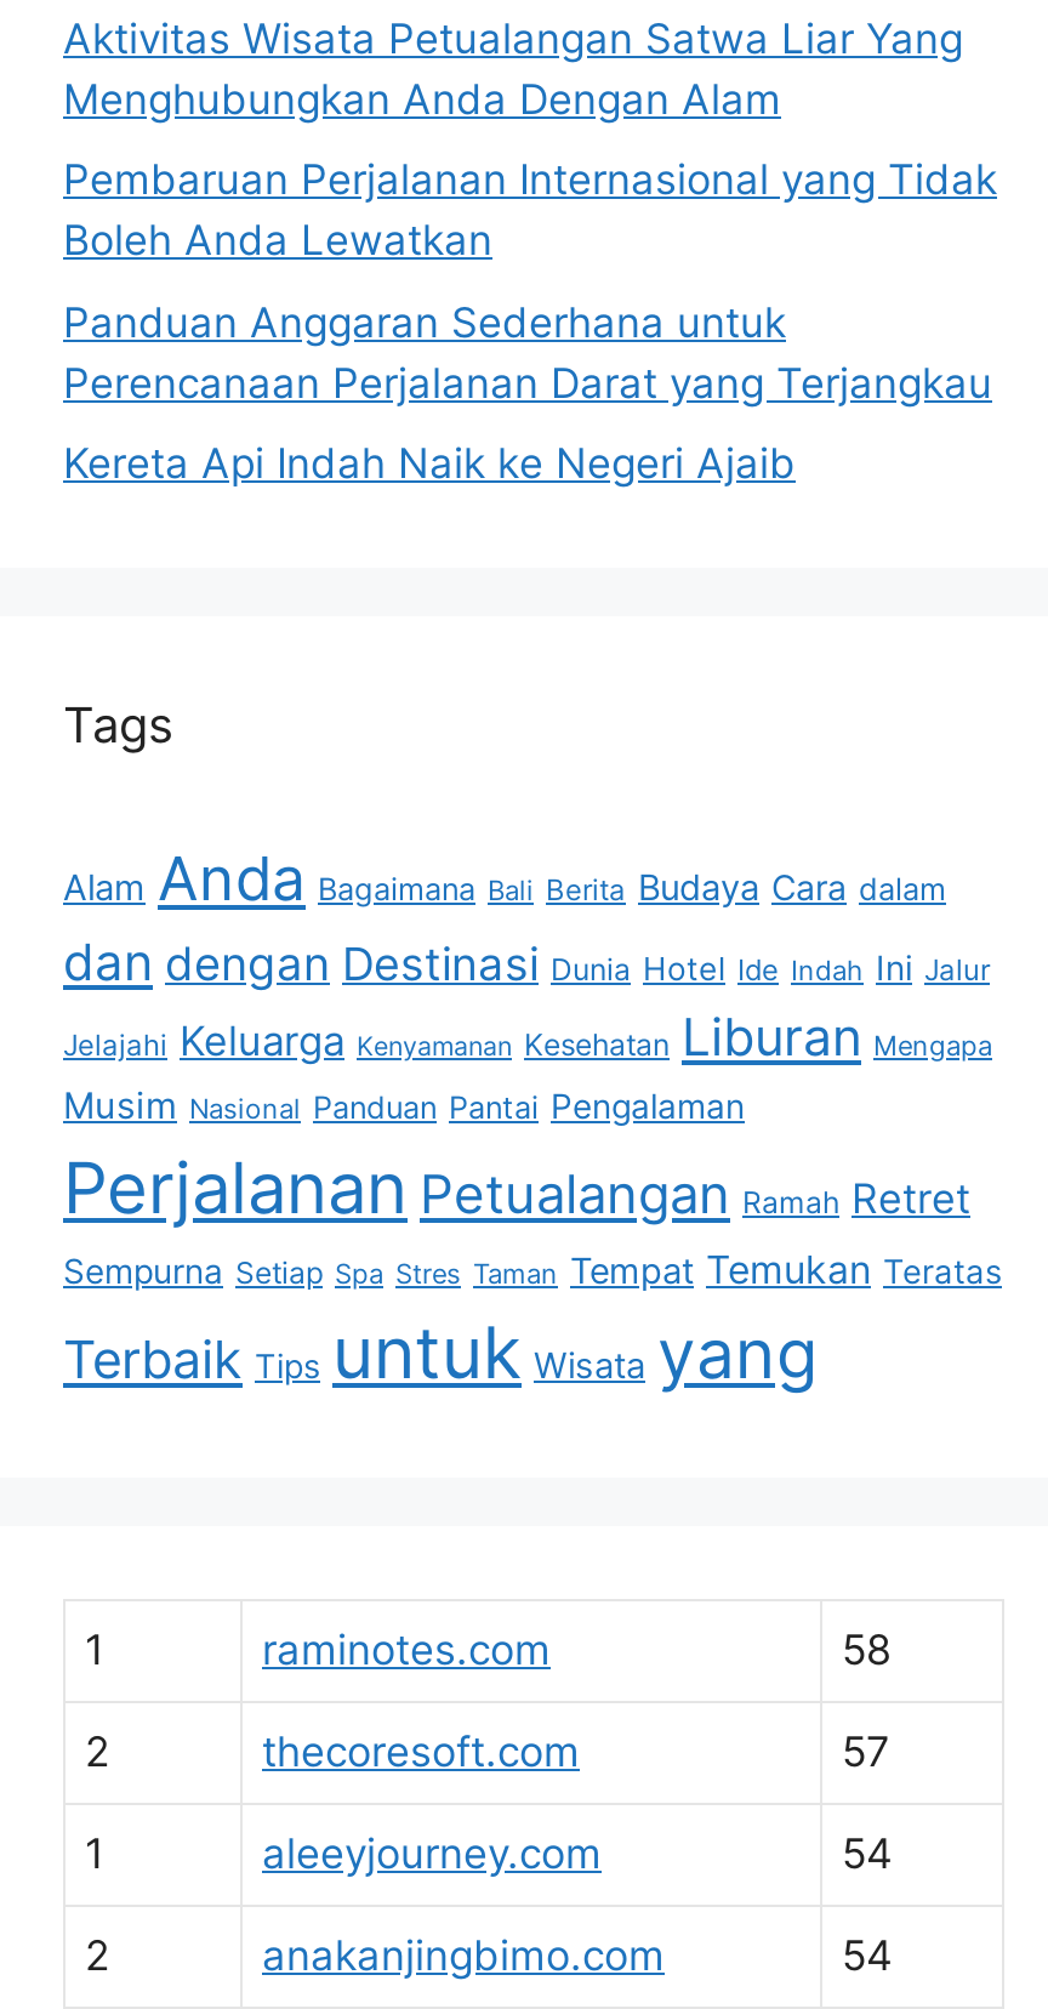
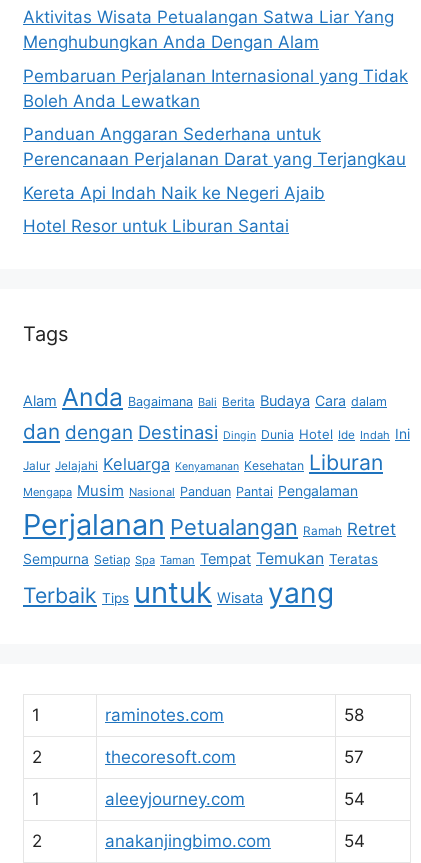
none -> [23,216,289,236] Hotel Resor untuk Liburan Santai
[63,933,992,1129] dan dengan Destinasi Dunia Hotel Ide Indah Ini Jalur | Jelajahi Keluarga Kenyamanan Kesehatan Liburan Mengapa | Musim Nasional Panduan Pantai Pengalaman -> [23,419,410,500] dan dengan Destinasi Dingin Dunia Hotel Ide Indah Ini | Jalur Jelajahi Keluarga Kenyamanan Kesehatan Liburan | Mengapa Musim Nasional Panduan Pantai Pengalaman
[63,1248,1002,1294] Sempurna Setiap Spa Stres Taman Tempat Temukan Teratas -> [23,549,378,568] Sempurna Setiap Spa Taman Tempat Temukan Teratas

